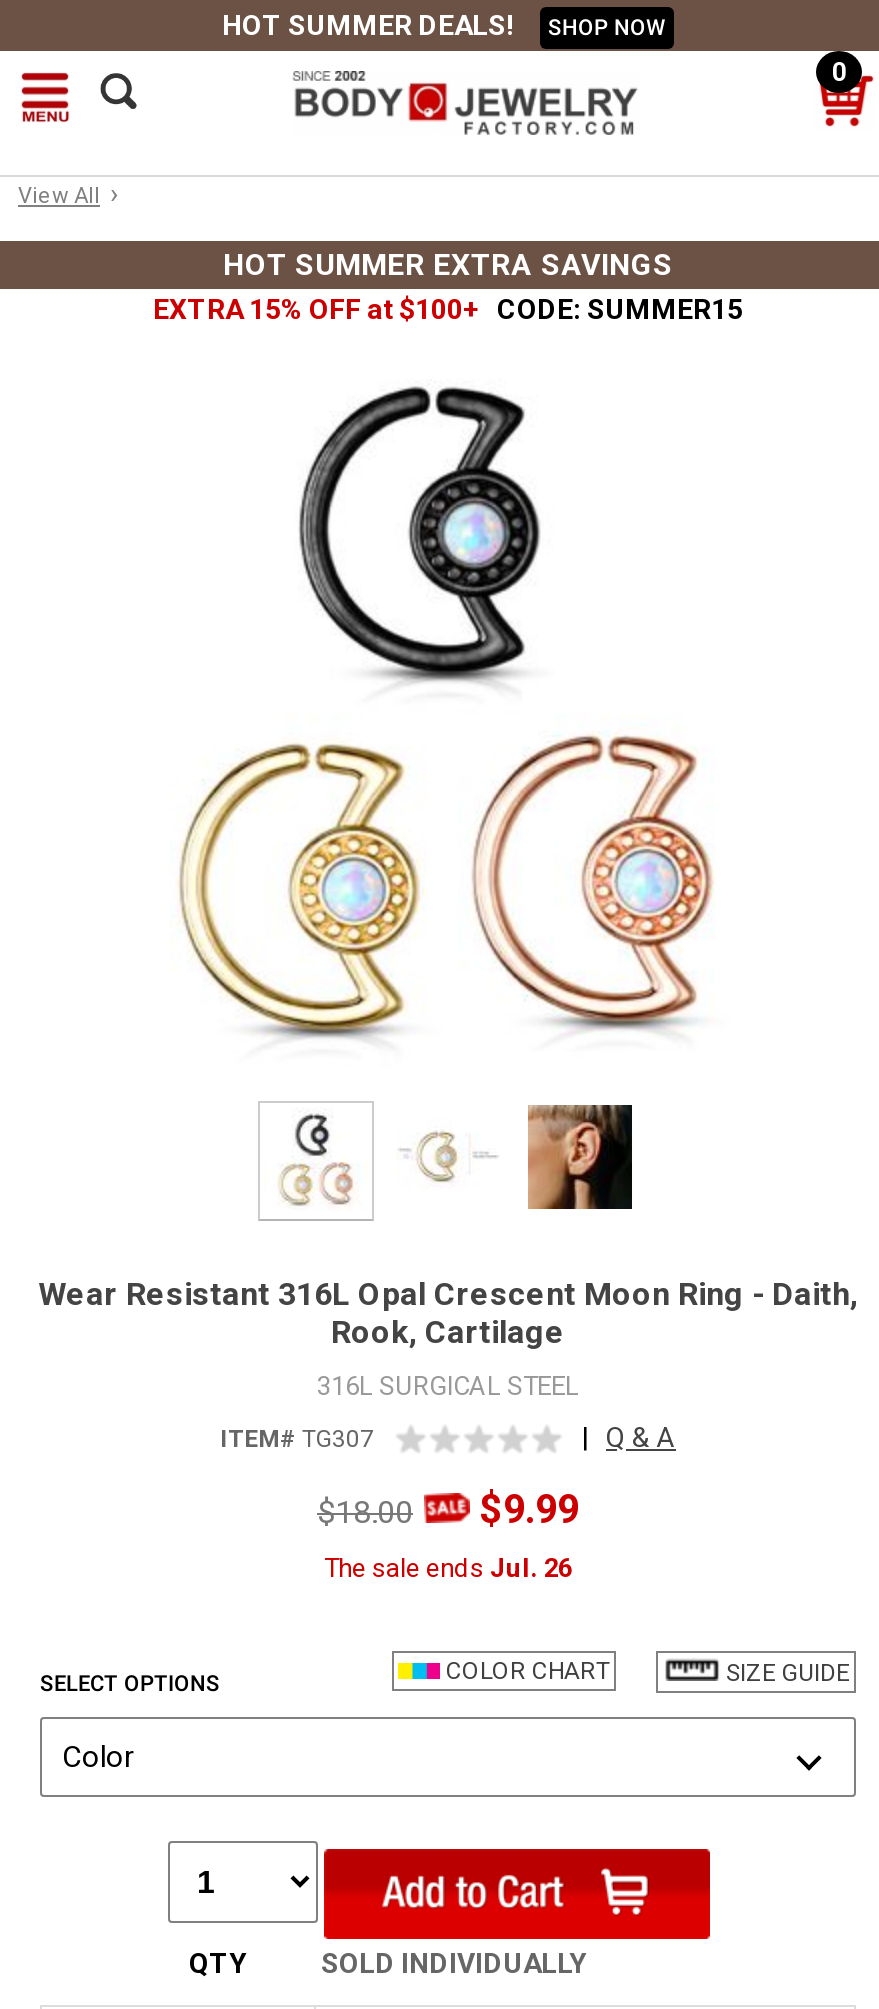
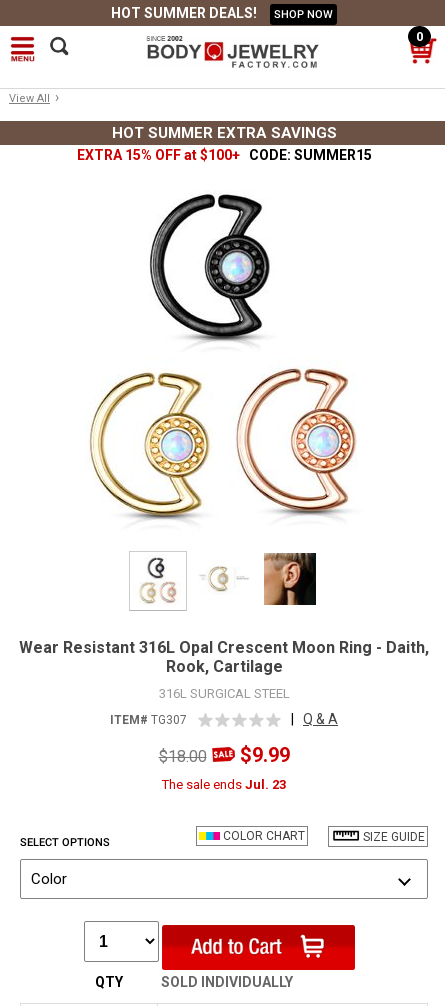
[324,1553,572,1583] The sale ends Jul. 26 -> [162,777,286,792] The sale ends Jul. 23

